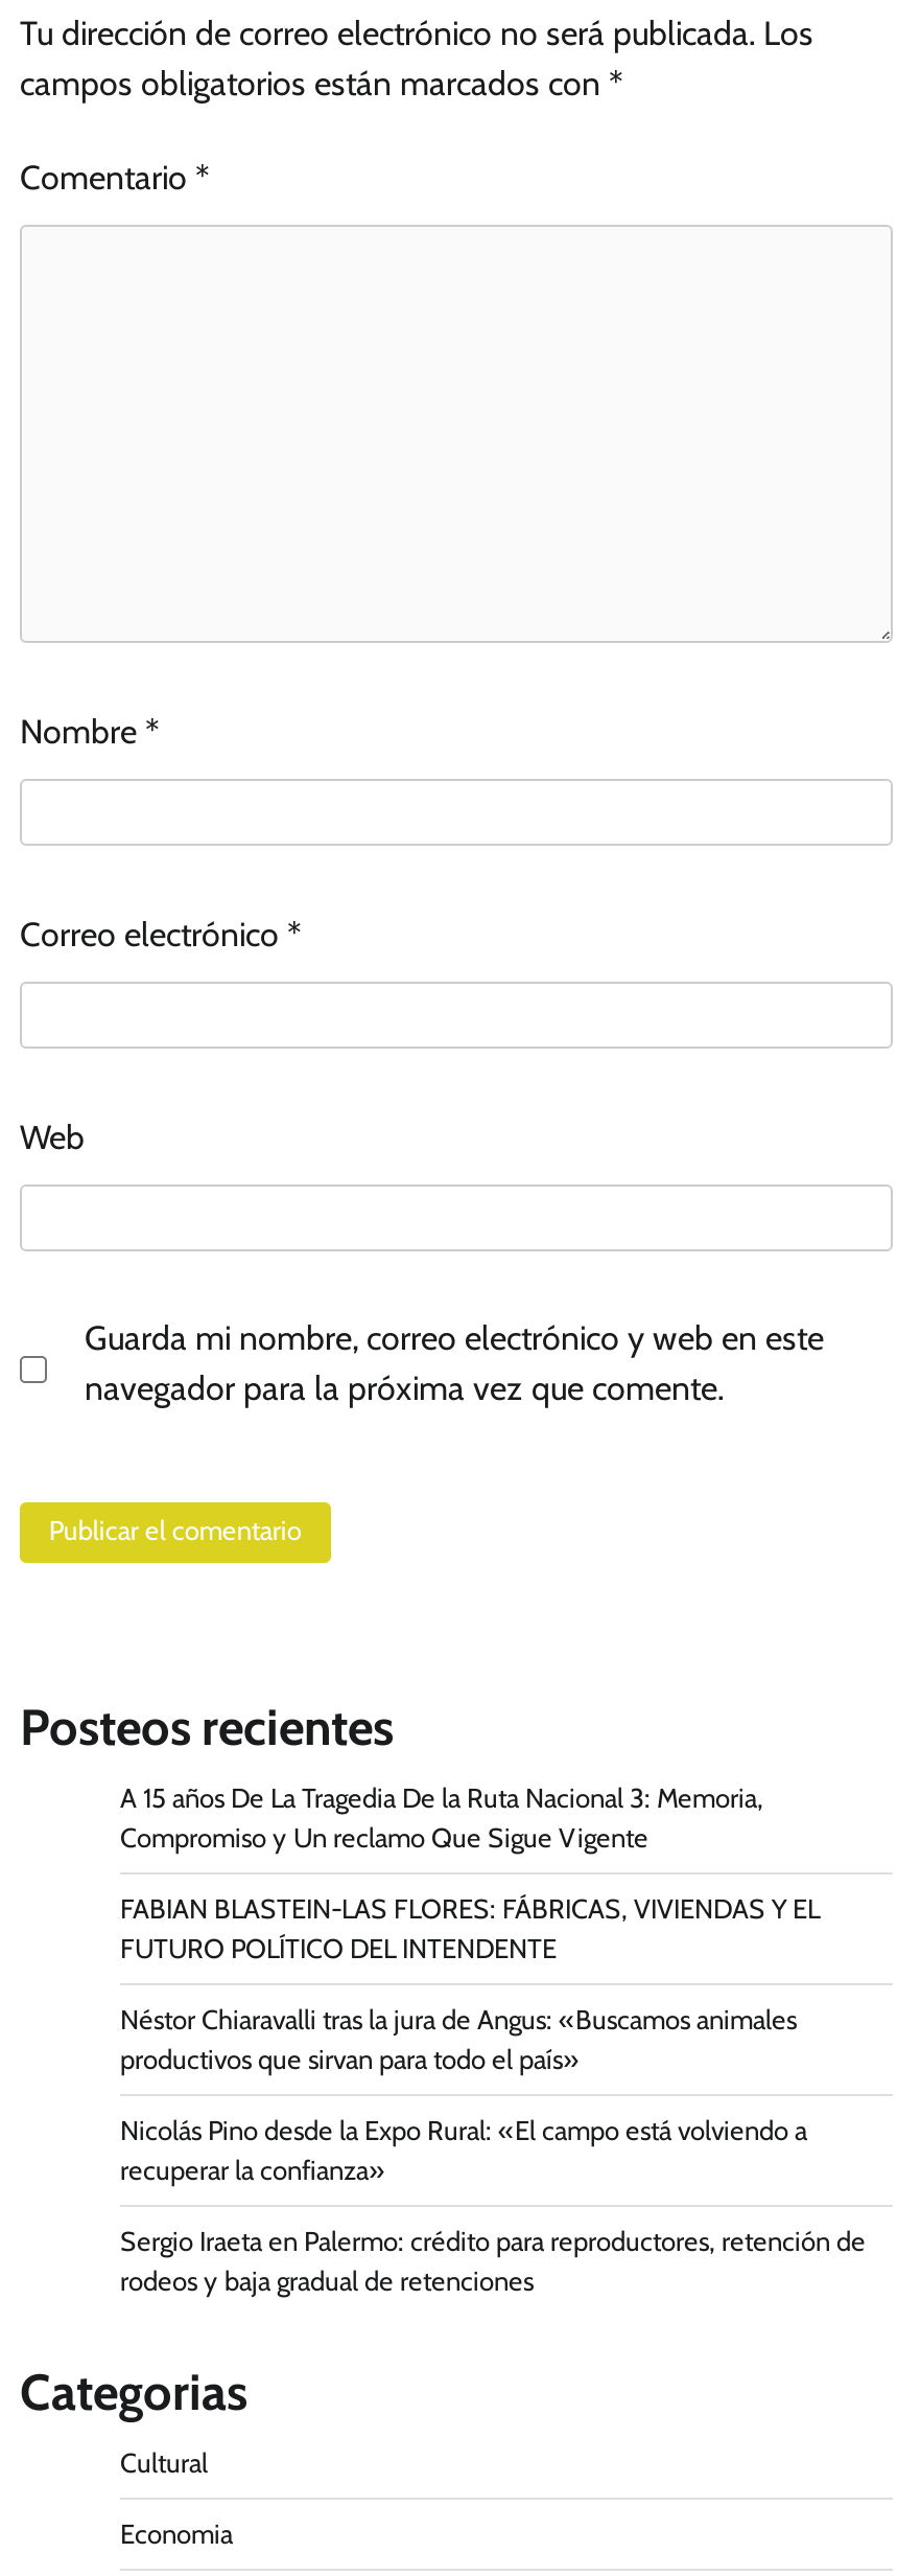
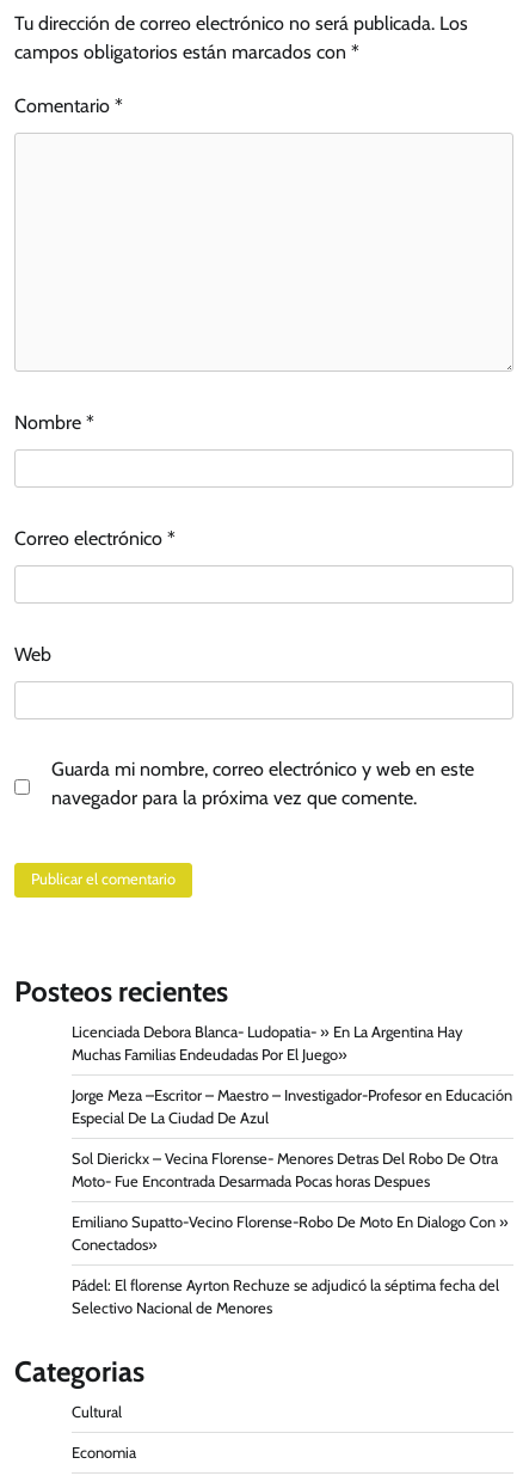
[120,1783,763,1854] A 15 años De La Tragedia De la Ruta Nacional 3: Memoria, | Compromiso y Un reclamo Que Sigue Vigente -> [72,1023,463,1064] Licenciada Debora Blanca- Ludopatia- » En La Argentina Hay | Muchas Familias Endeudadas Por El Juego»
[120,1894,820,1965] FABIAN BLASTEIN-LAS FLORES: FÁBRICAS, VIVIENDAS Y EL | FUTURO POLÍTICO DEL INTENDENTE -> [72,1087,512,1127] Jorge Meza –Escritor – Maestro – Investigador-Profesor en Educación | Especial De La Ciudad De Azul
[120,2004,797,2075] Néstor Chiaravalli tras la jura de Angus: «Buscamos animales | productivos que sirvan para todo el país» -> [72,1150,498,1190] Sol Dierickx – Vecina Florense- Menores Detras Del Robo De Otra | Moto- Fue Encontrada Desarmada Pocas horas Despues
[120,2115,807,2186] Nicolás Pino desde la Expo Rural: «El campo está volviendo a | recuperar la confianza» -> [72,1213,509,1254] Emiliano Supatto-Vecino Florense-Robo De Moto En Dialogo Con » | Conectados»
[120,2226,866,2297] Sergio Iraeta en Palermo: crédito para reproductores, retención de | rodeos y baja gradual de retenciones -> [72,1277,499,1317] Pádel: El florense Ayrton Rechuze se adjudicó la séptima fecha del | Selectivo Nacional de Menores

